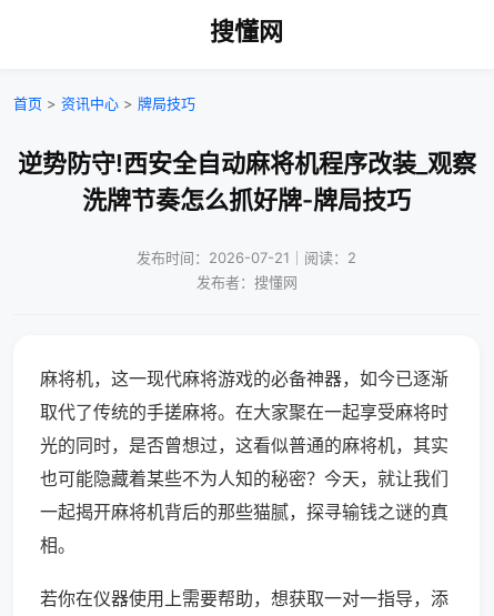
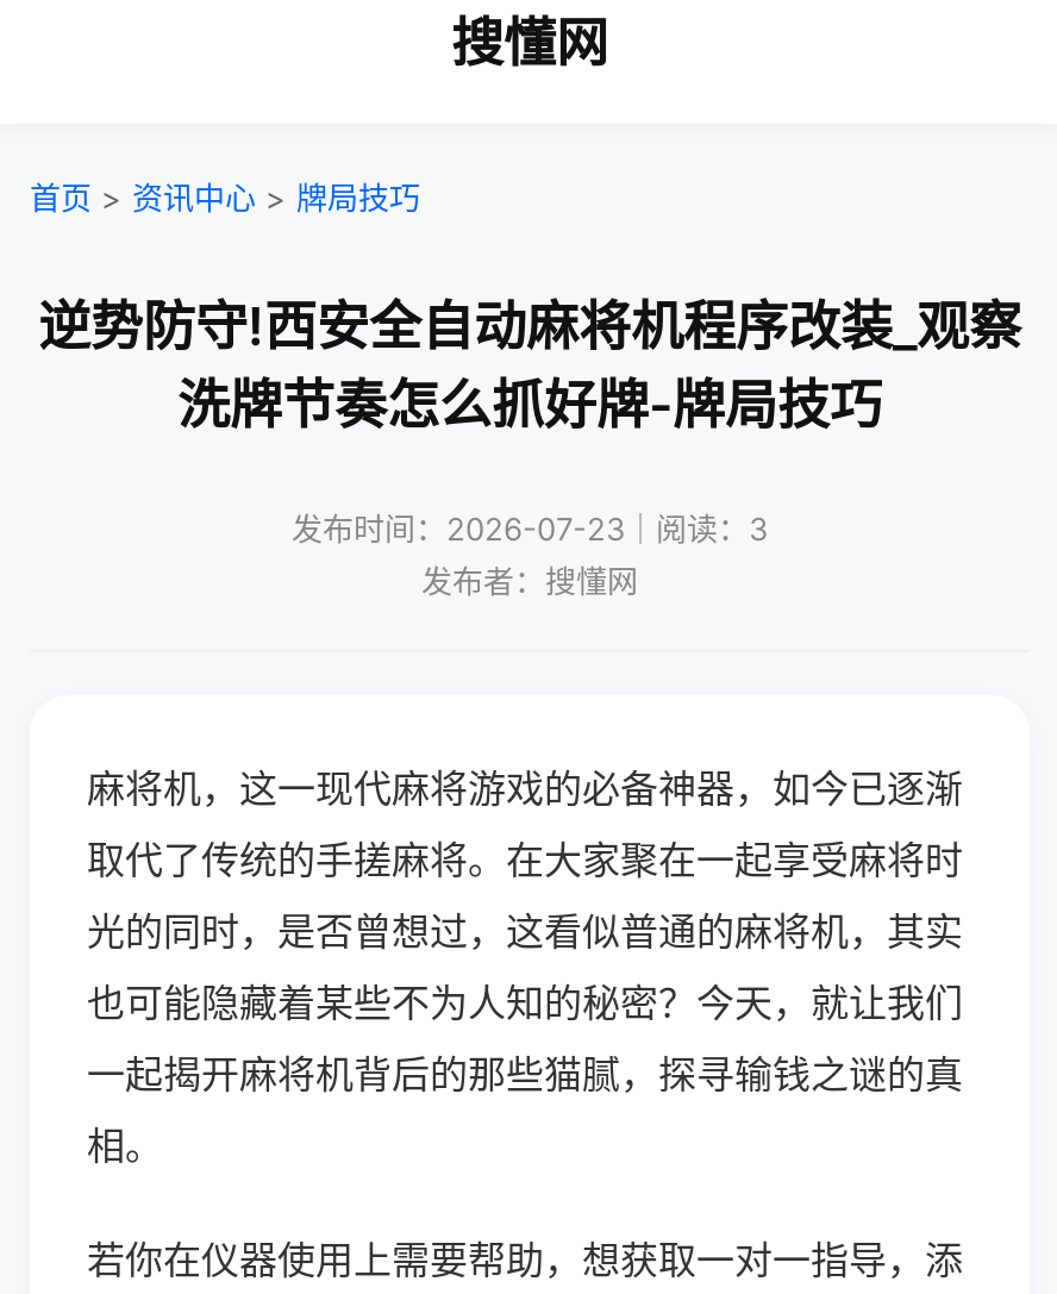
[137,249,356,266] 发布时间：2026-07-21｜阅读：2 -> [292,510,768,548] 发布时间：2026-07-23｜阅读：3

